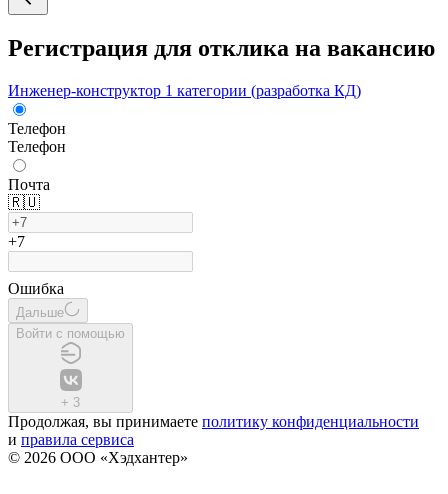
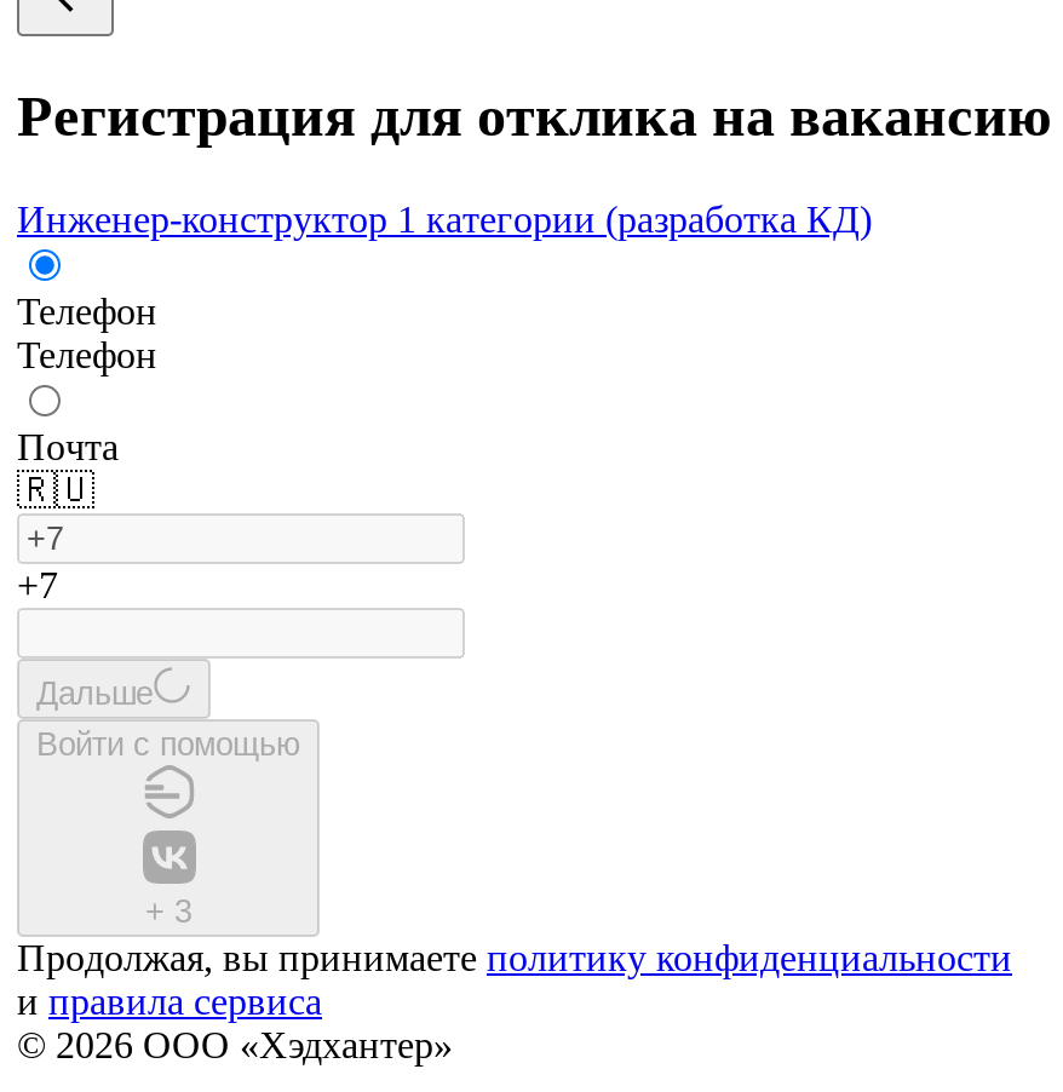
[8,280,64,297] Ошибка -> none

